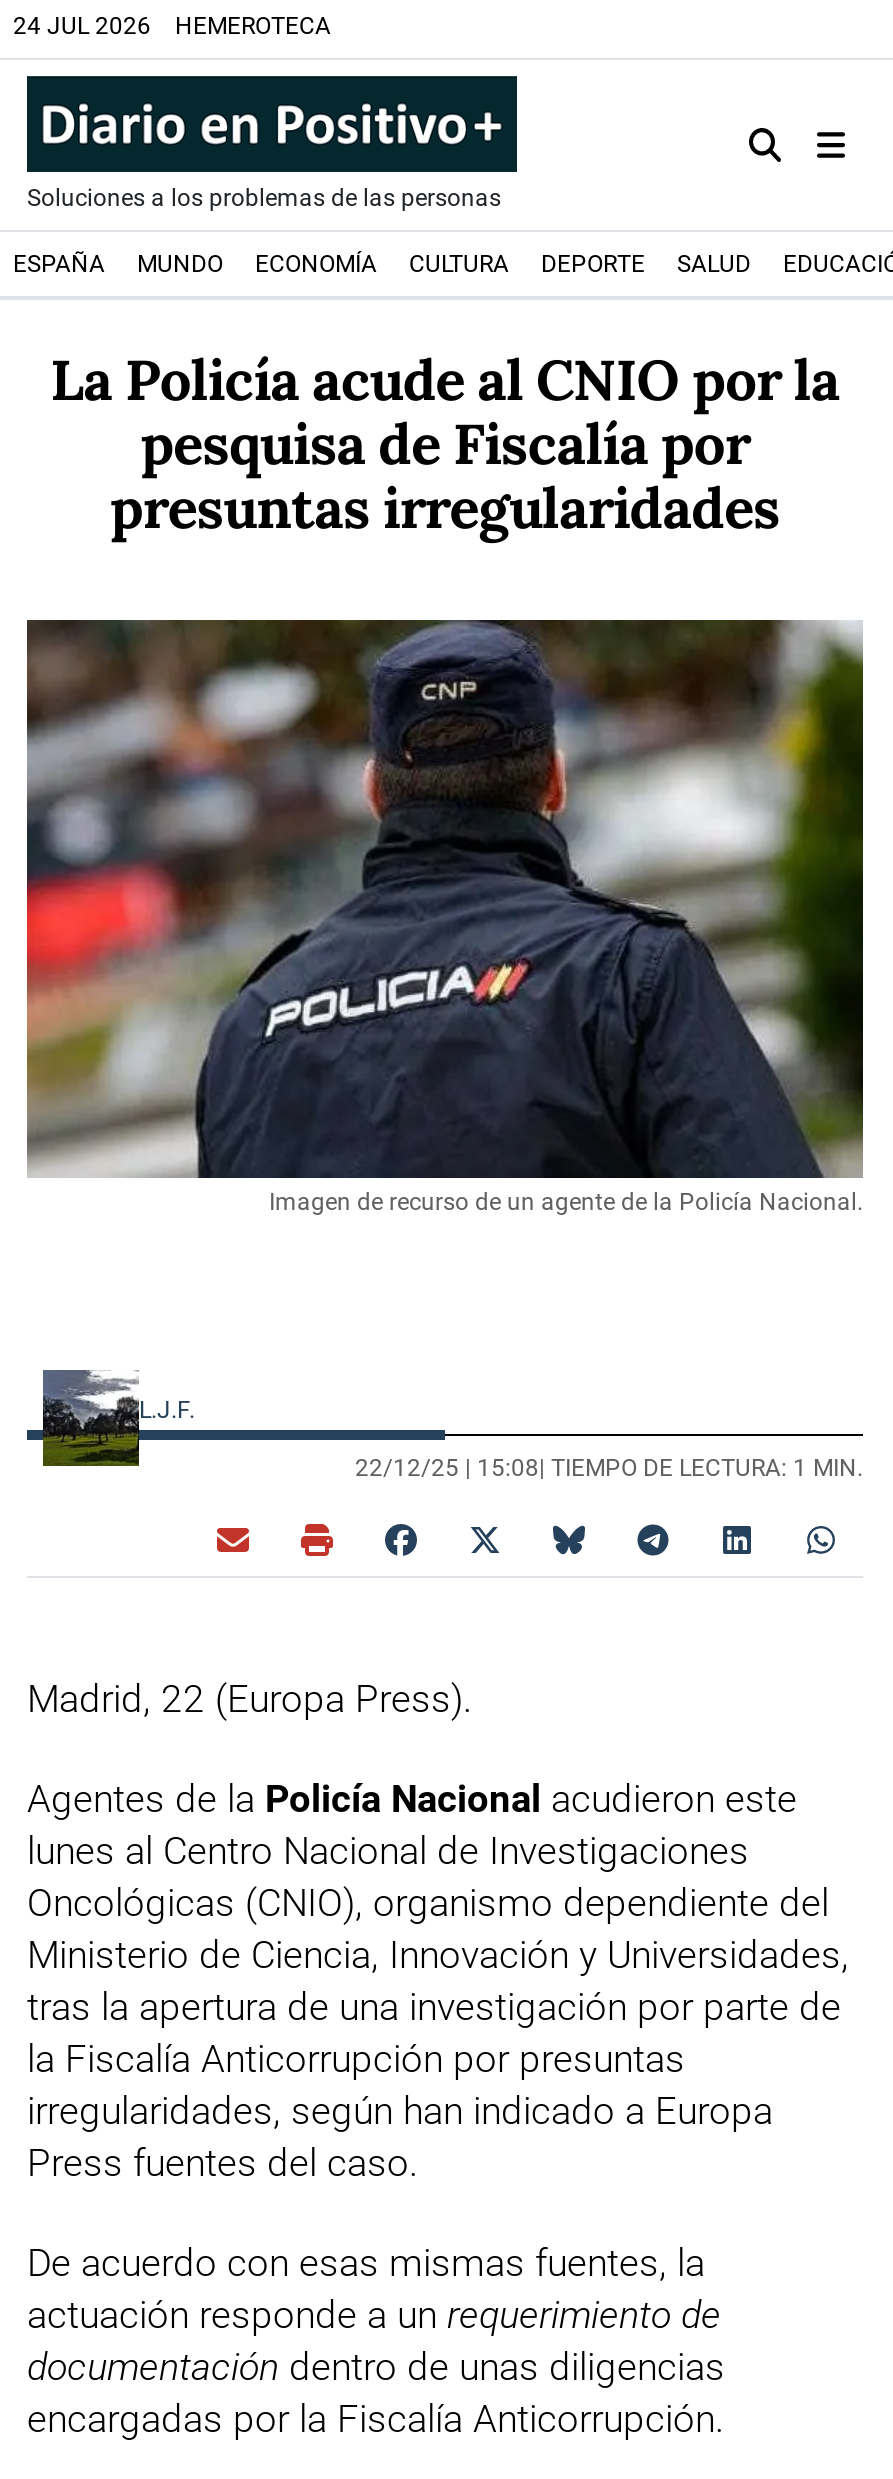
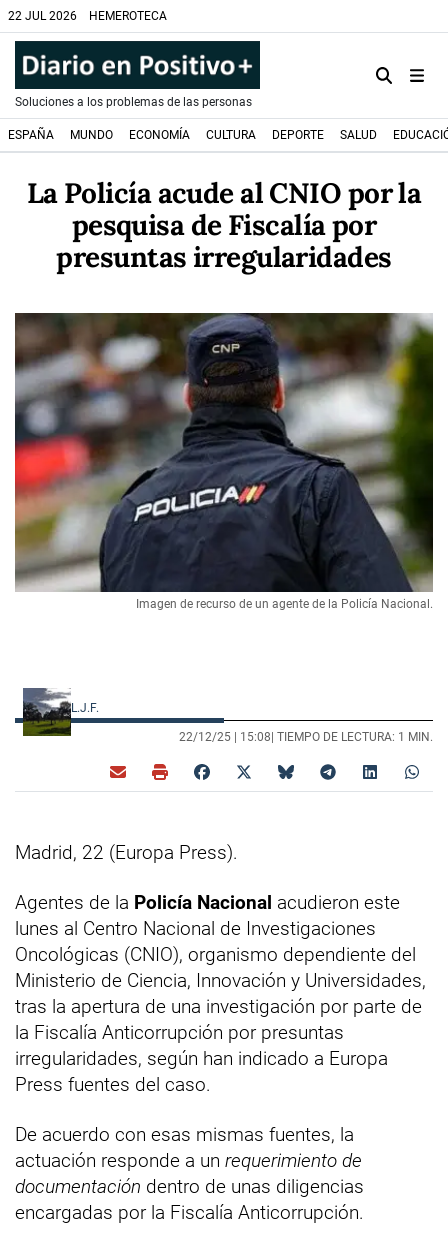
[13,12,331,40] 24 JUL 2026 HEMEROTECA -> [8,9,167,23] 22 JUL 2026 HEMEROTECA

